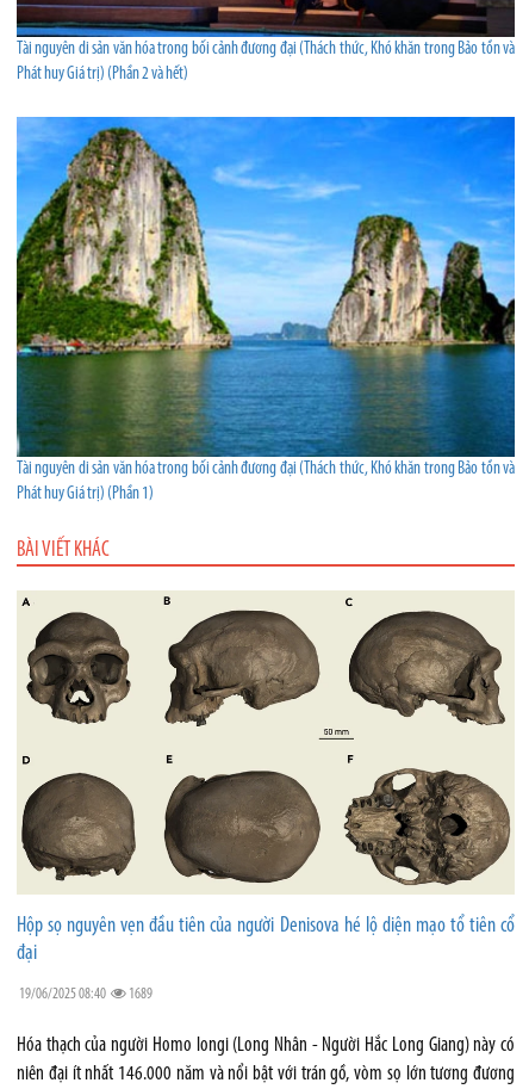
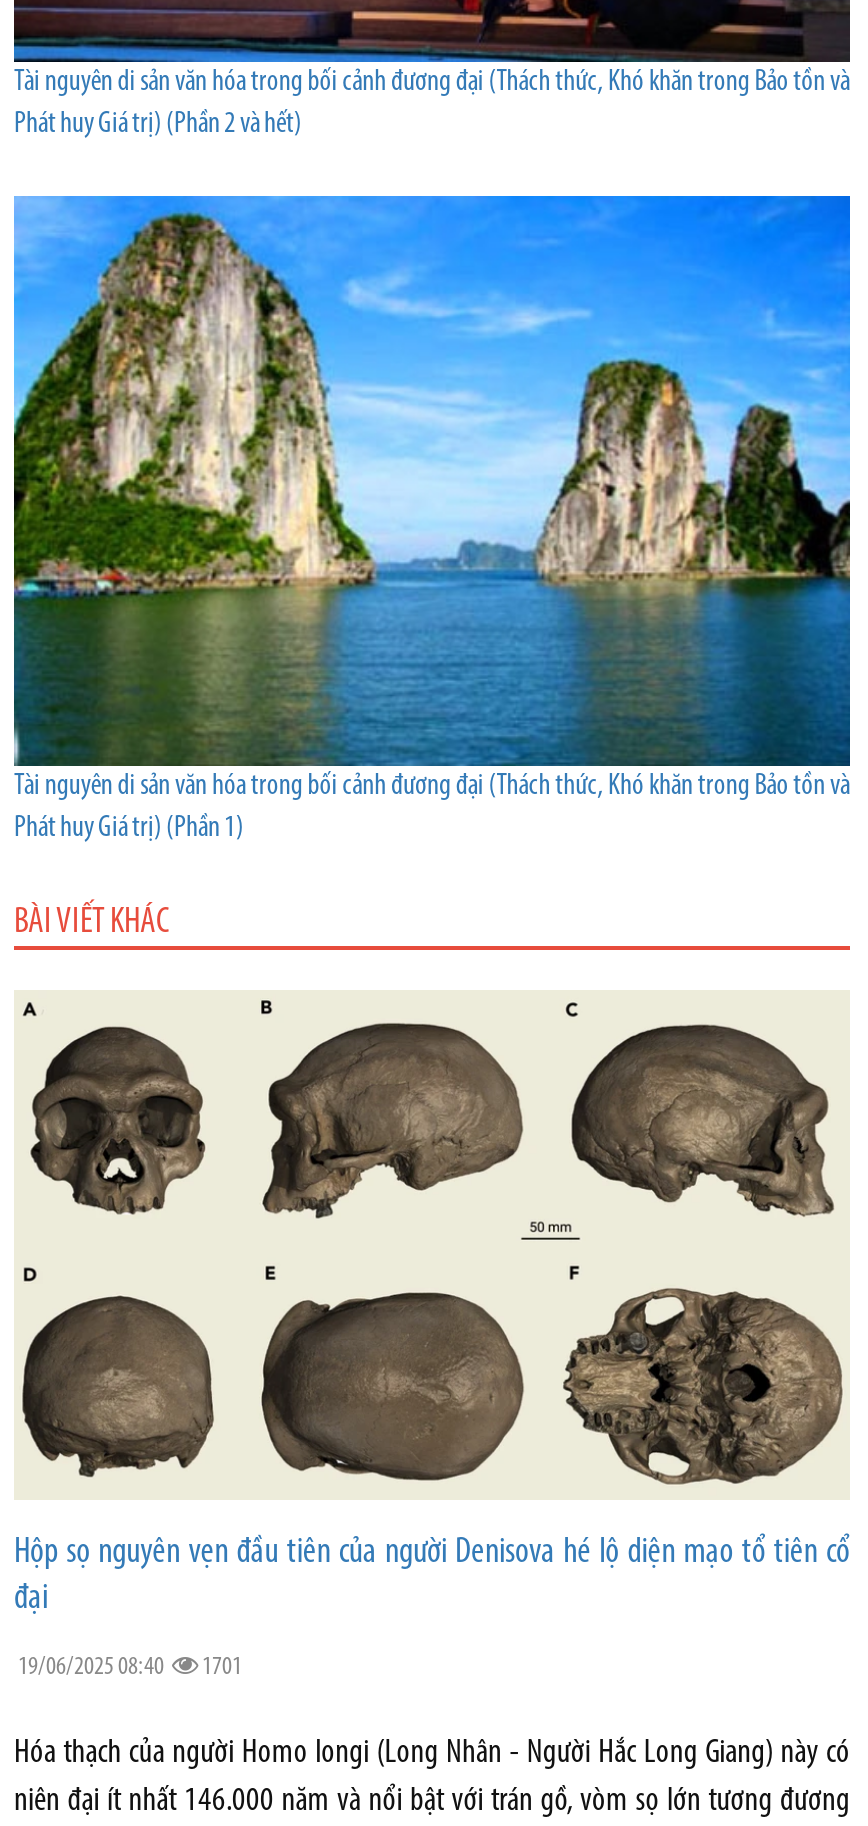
[19,986,153,1002] 19/06/2025 08:40 1689 -> [18,1654,242,1680] 19/06/2025 08:40 1701

